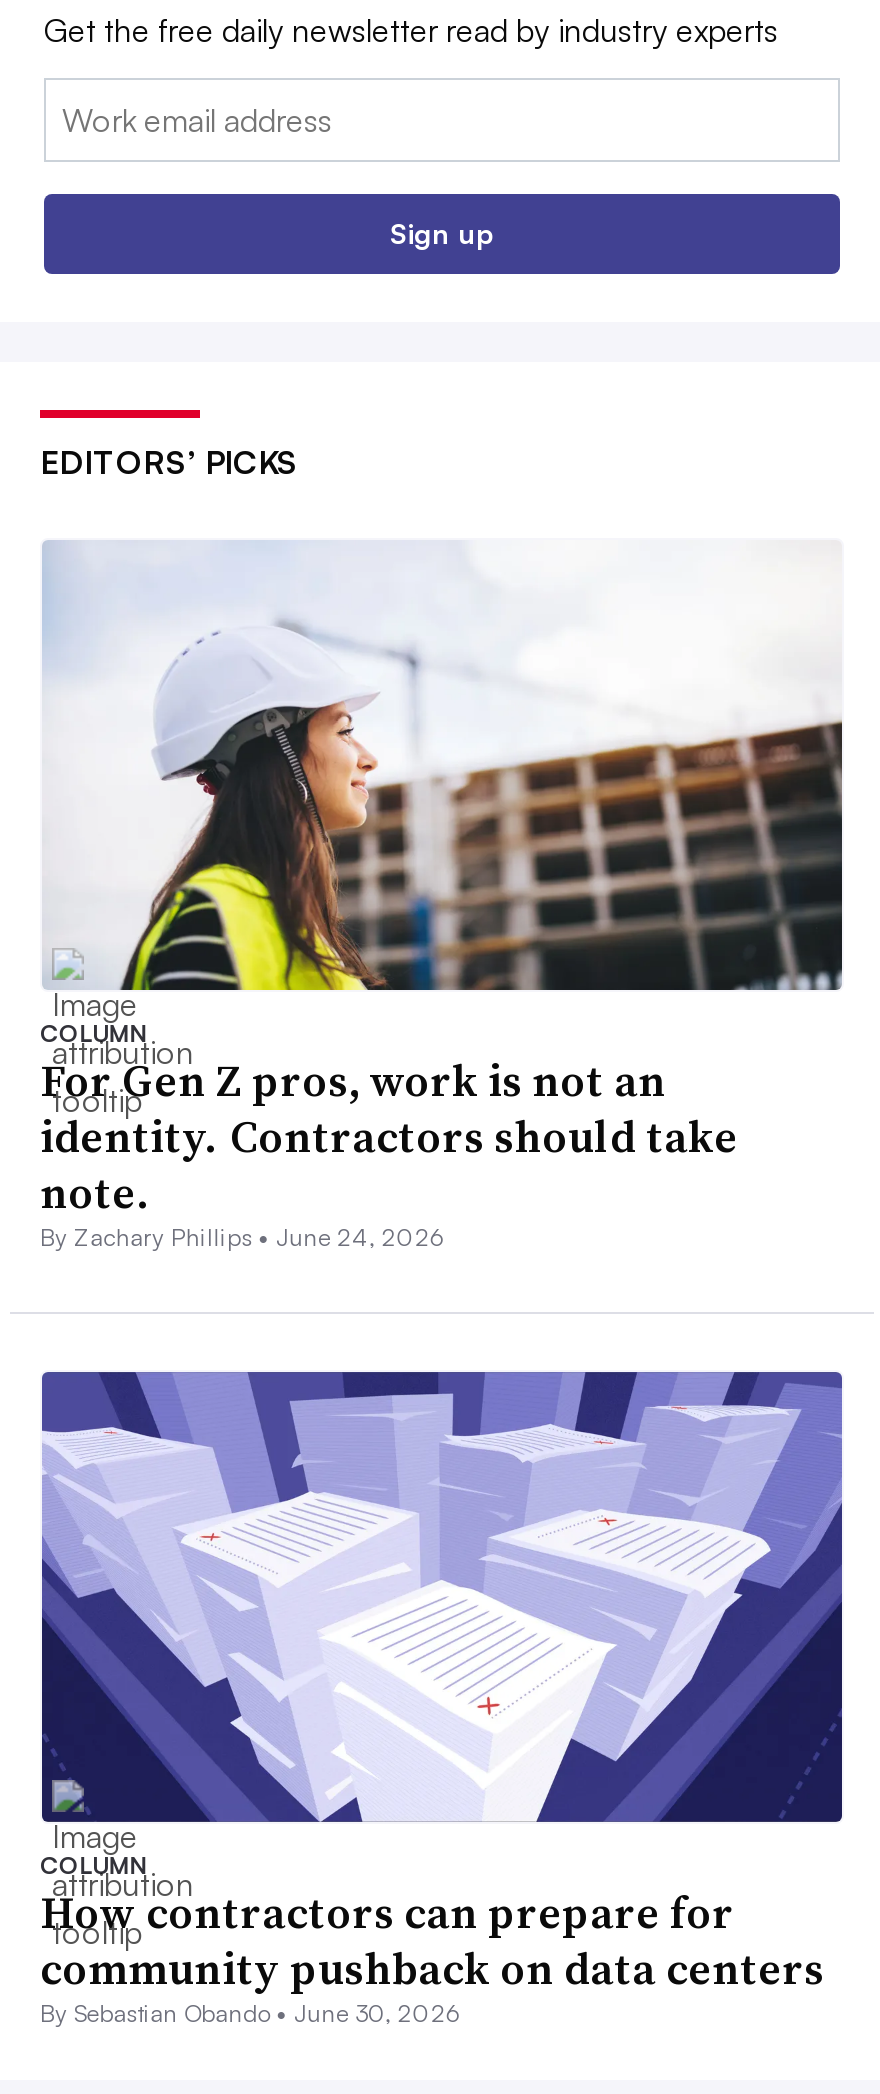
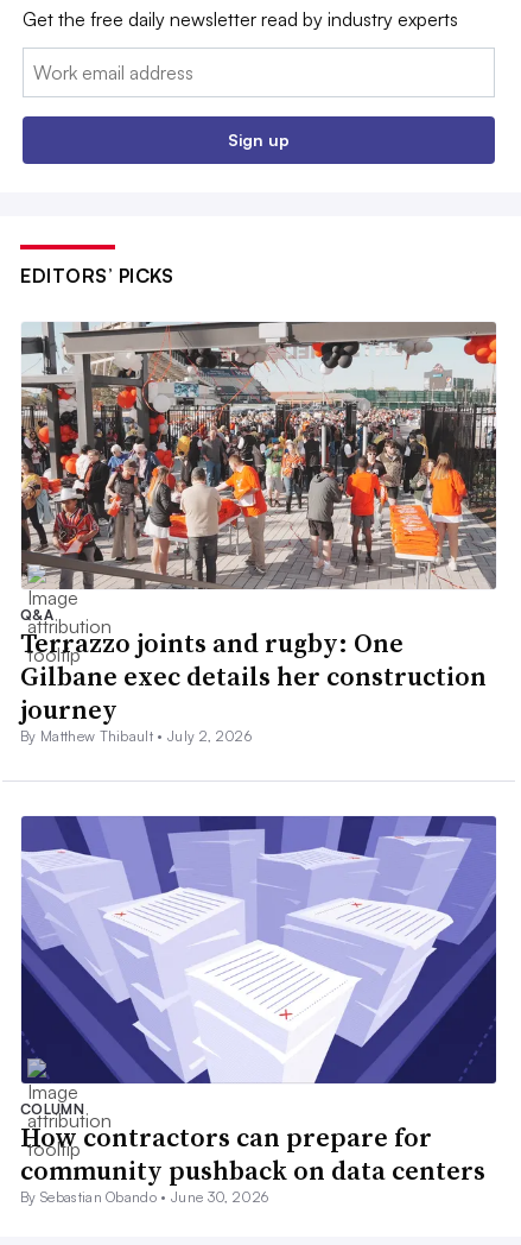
[40,540,844,1252] [image] | COLUMN | For Gen Z pros, work is not an | identity. Contractors should take | note. | By Zachary Phillips • June 24, 2026 -> [20,321,497,745] [image] | Q&A | Terrazzo joints and rugby: One | Gilbane exec details her construction | journey | By Matthew Thibault • July 2, 2026

